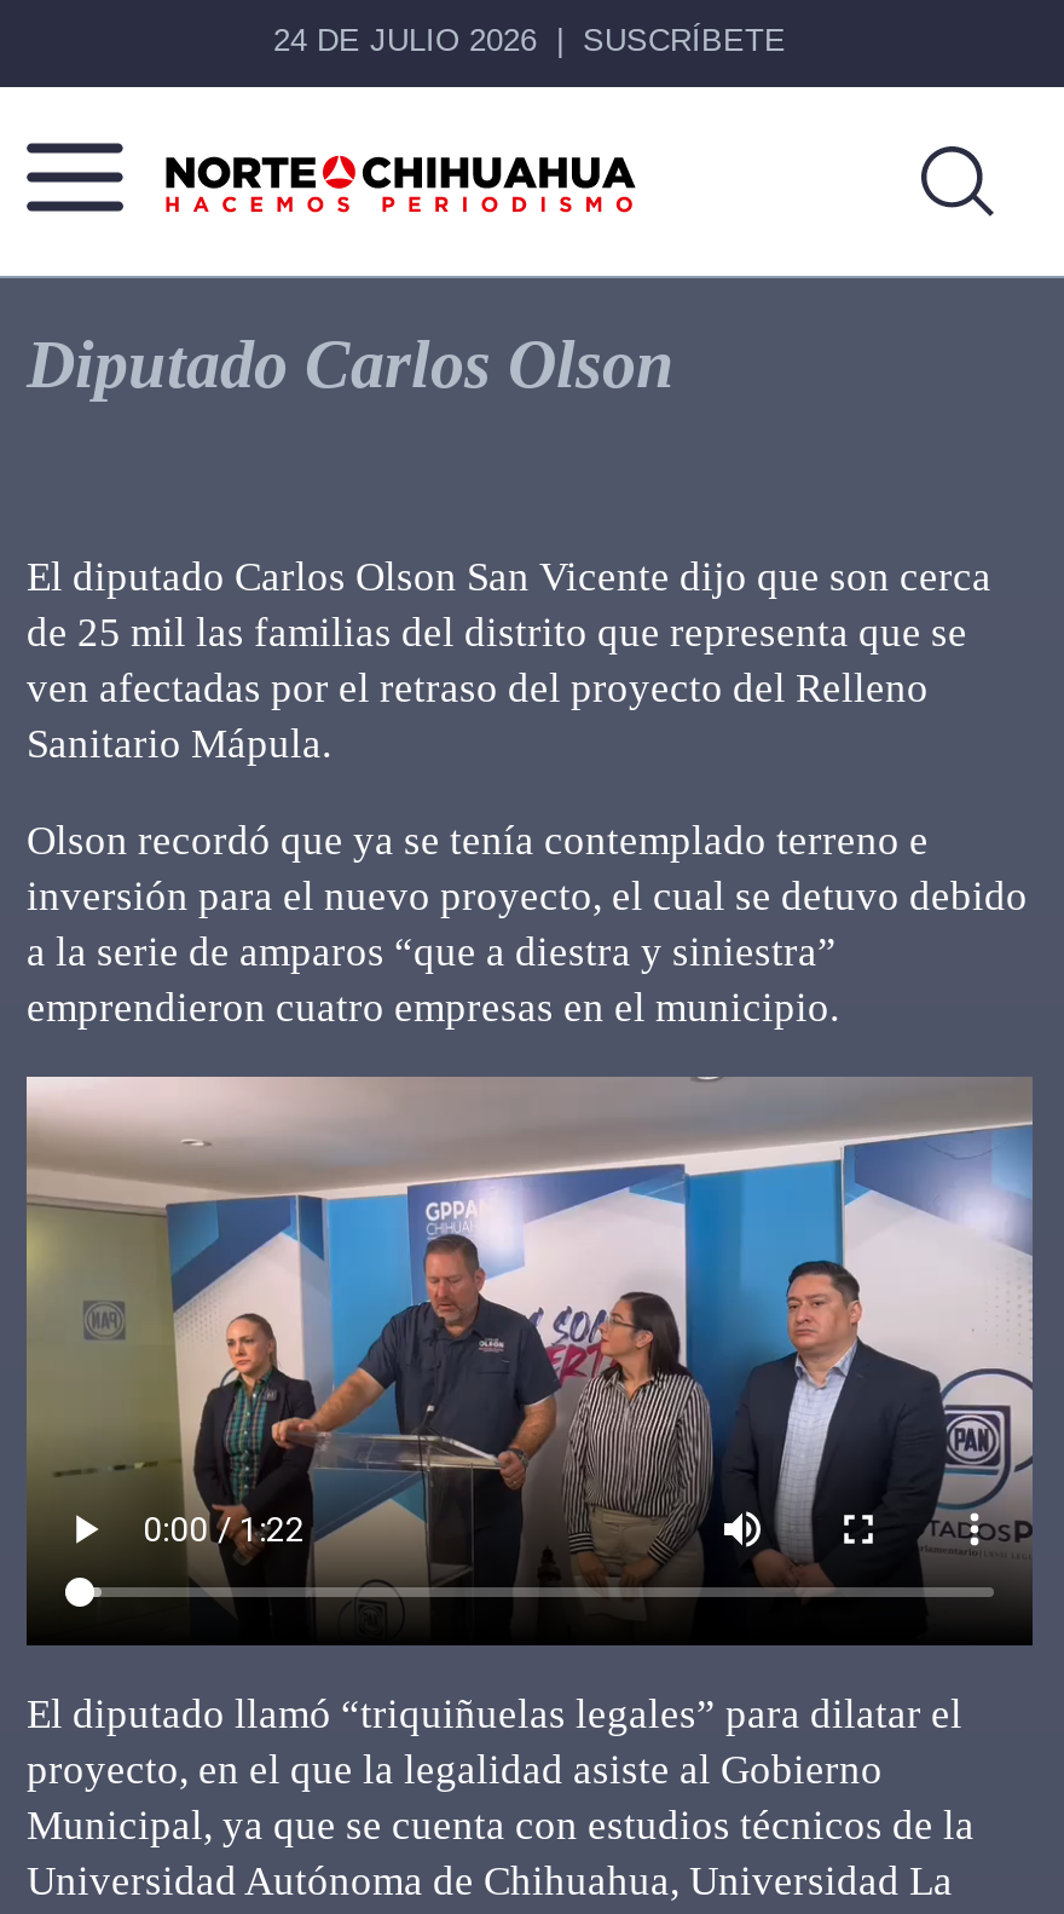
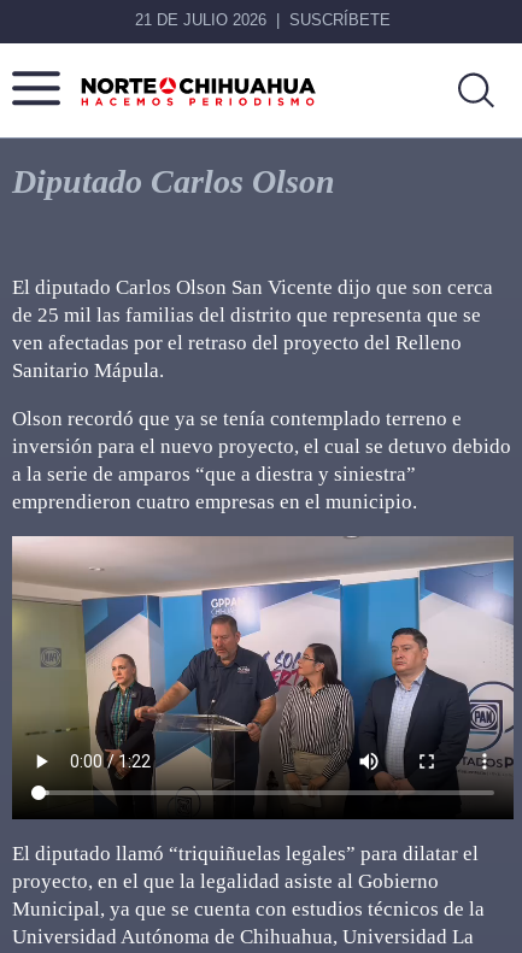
[273,22,786,58] 24 DE JULIO 2026 SUSCRÍBETE -> [135,11,391,29] 21 DE JULIO 2026 SUSCRÍBETE

